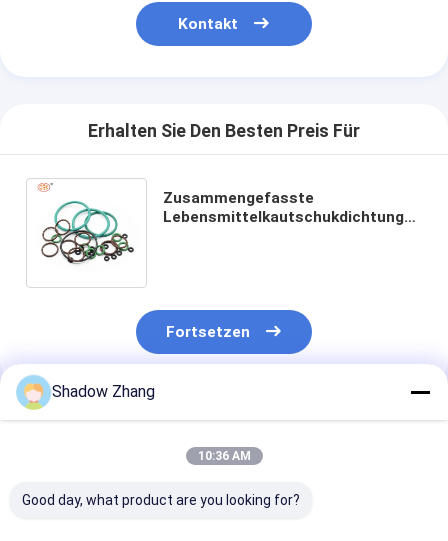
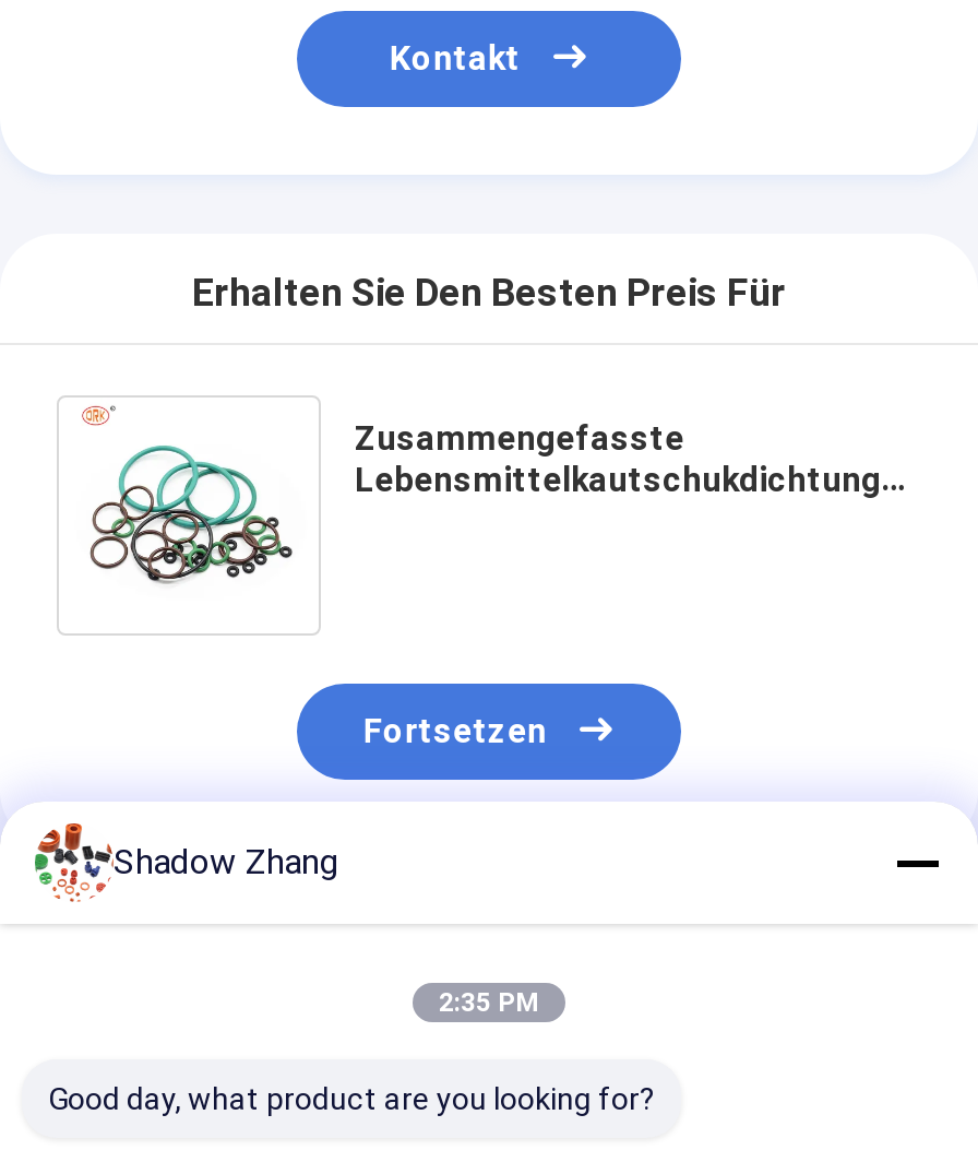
[16,374,49,409] [image] -> [33,821,107,900] [image]
[197,449,250,463] 10:36 AM -> [439,987,539,1018] 2:35 PM

